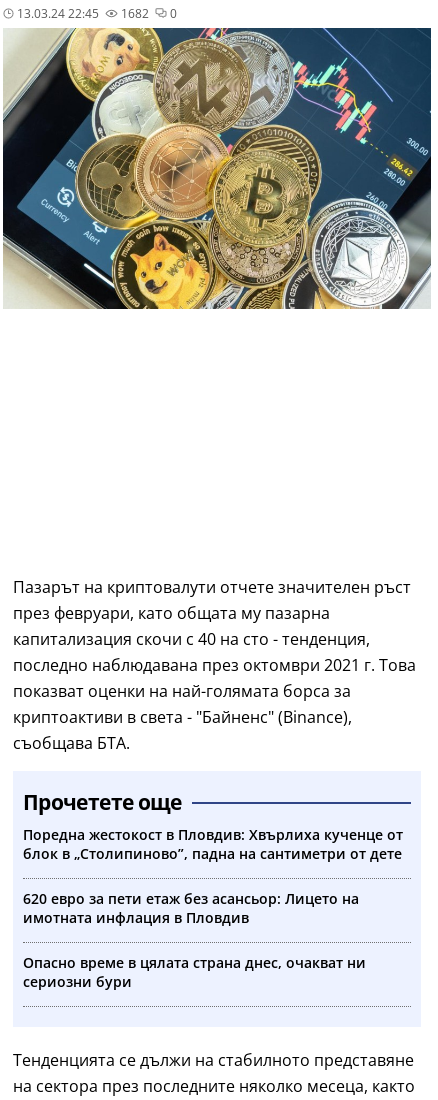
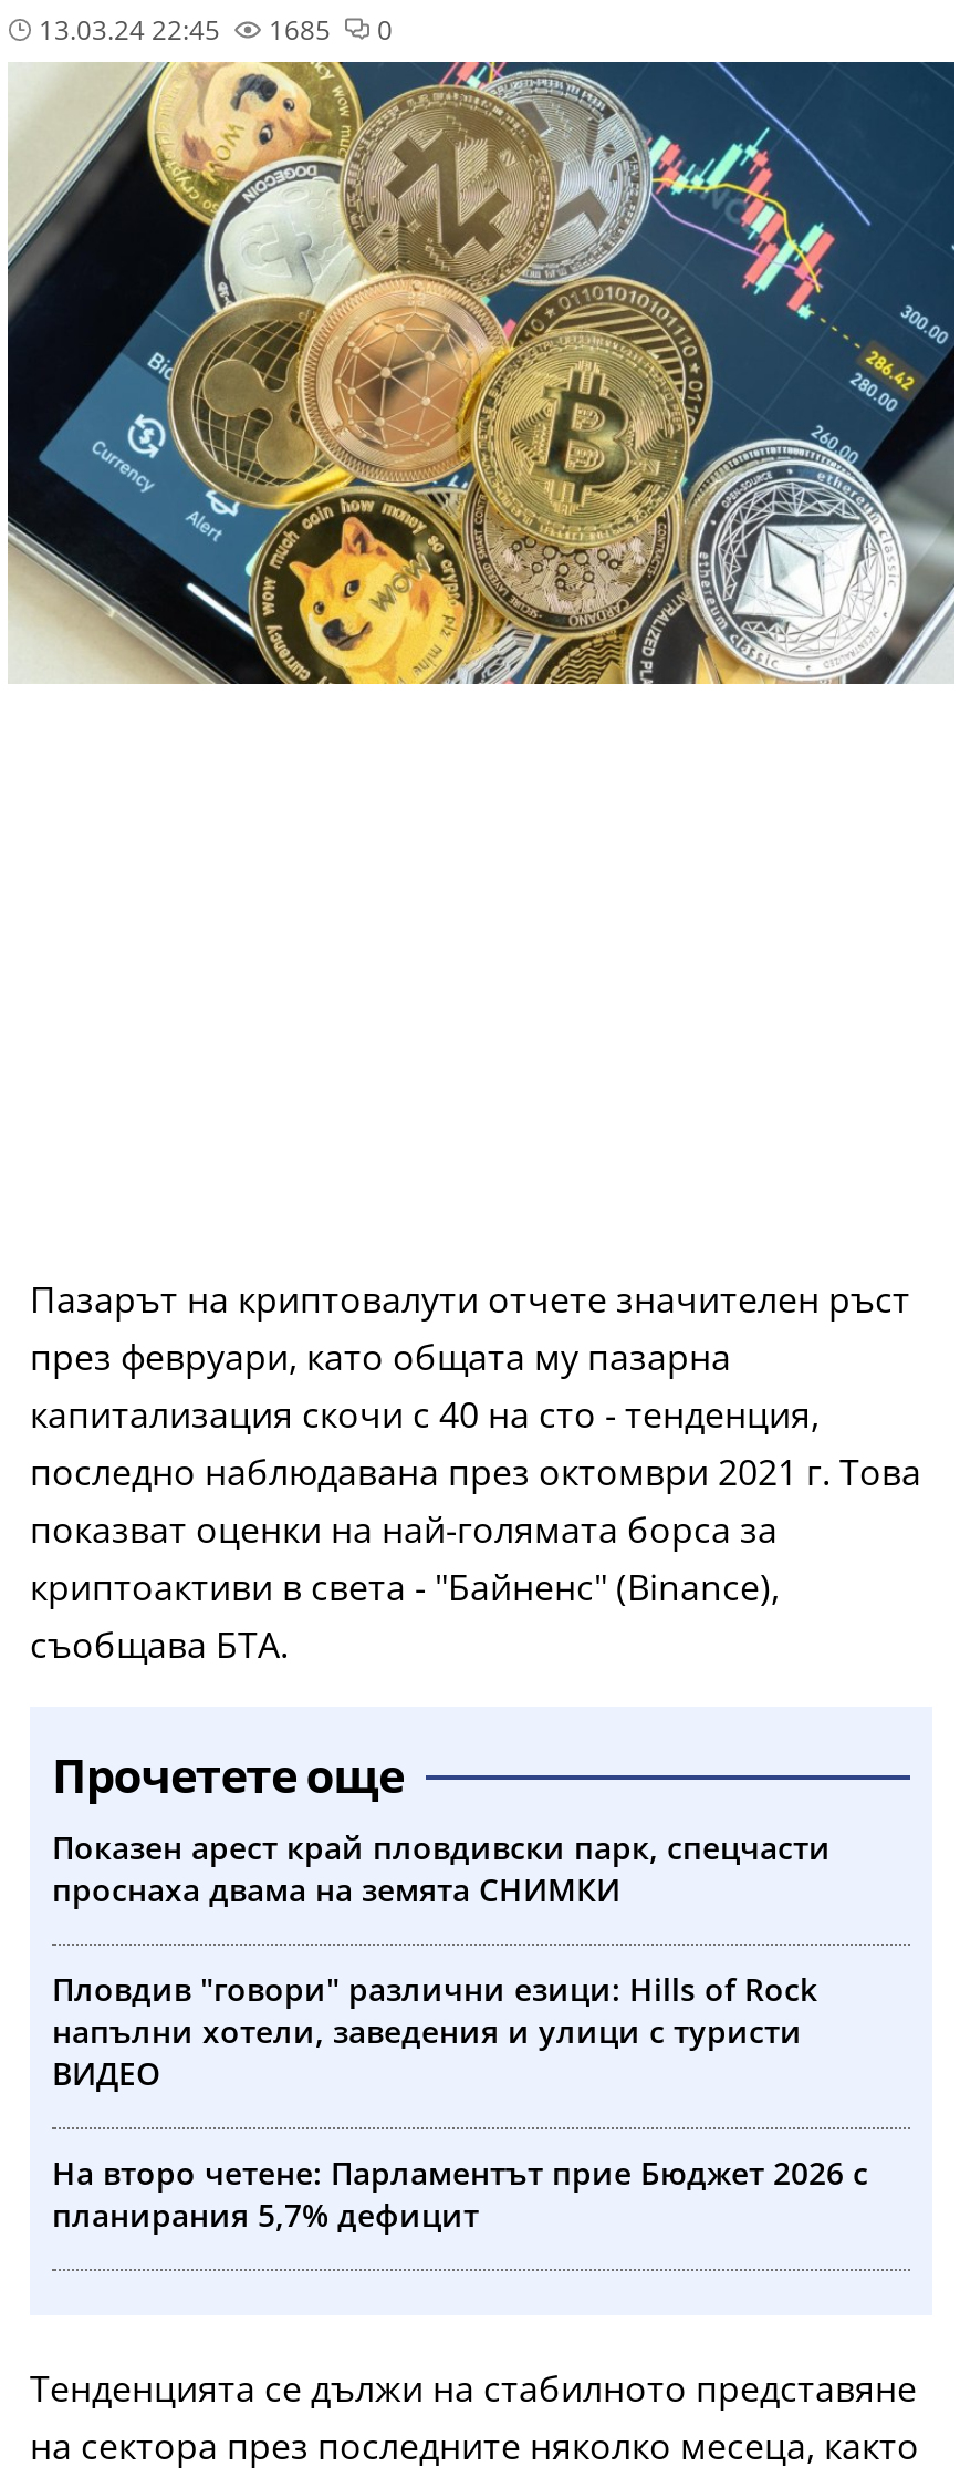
[118,5,149,22] 1682 -> [262,11,331,49] 1685
[23,825,403,863] Поредна жестокост в Пловдив: Хвърлиха кученце от | блок в „Столипиново”, падна на сантиметри от дете -> [52,1826,831,1910] Показен арест край пловдивски парк, спецчасти | проснаха двама на земята СНИМКИ
[23,889,359,927] 620 евро за пети етаж без асансьор: Лицето на | имотната инфлация в Пловдив -> [52,1968,817,2094] Пловдив "говори" различни езици: Hills of Rock | напълни хотели, заведения и улици с туристи | ВИДЕО
[23,953,366,991] Опасно време в цялата страна днес, очакват ни | сериозни бури -> [52,2151,868,2235] На второ четене: Парламентът прие Бюджет 2026 с | планирания 5,7% дефицит

